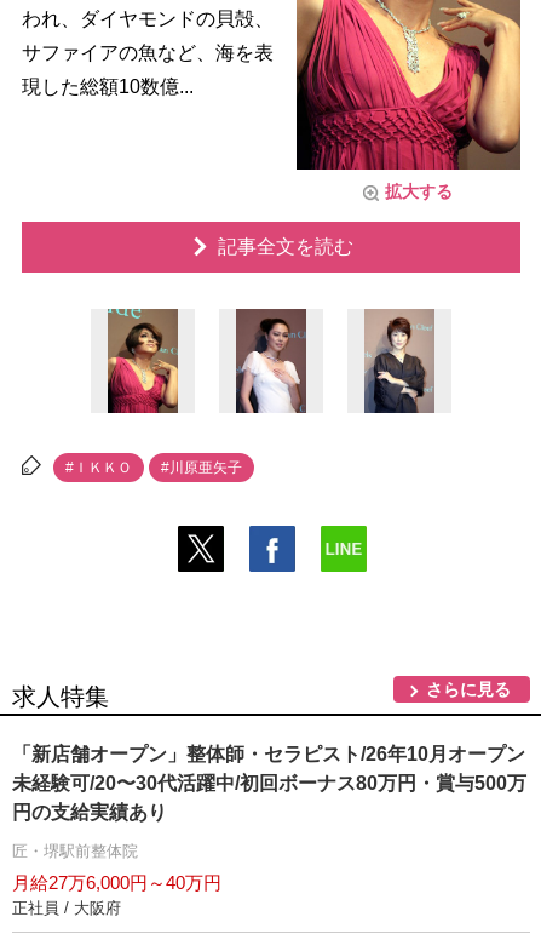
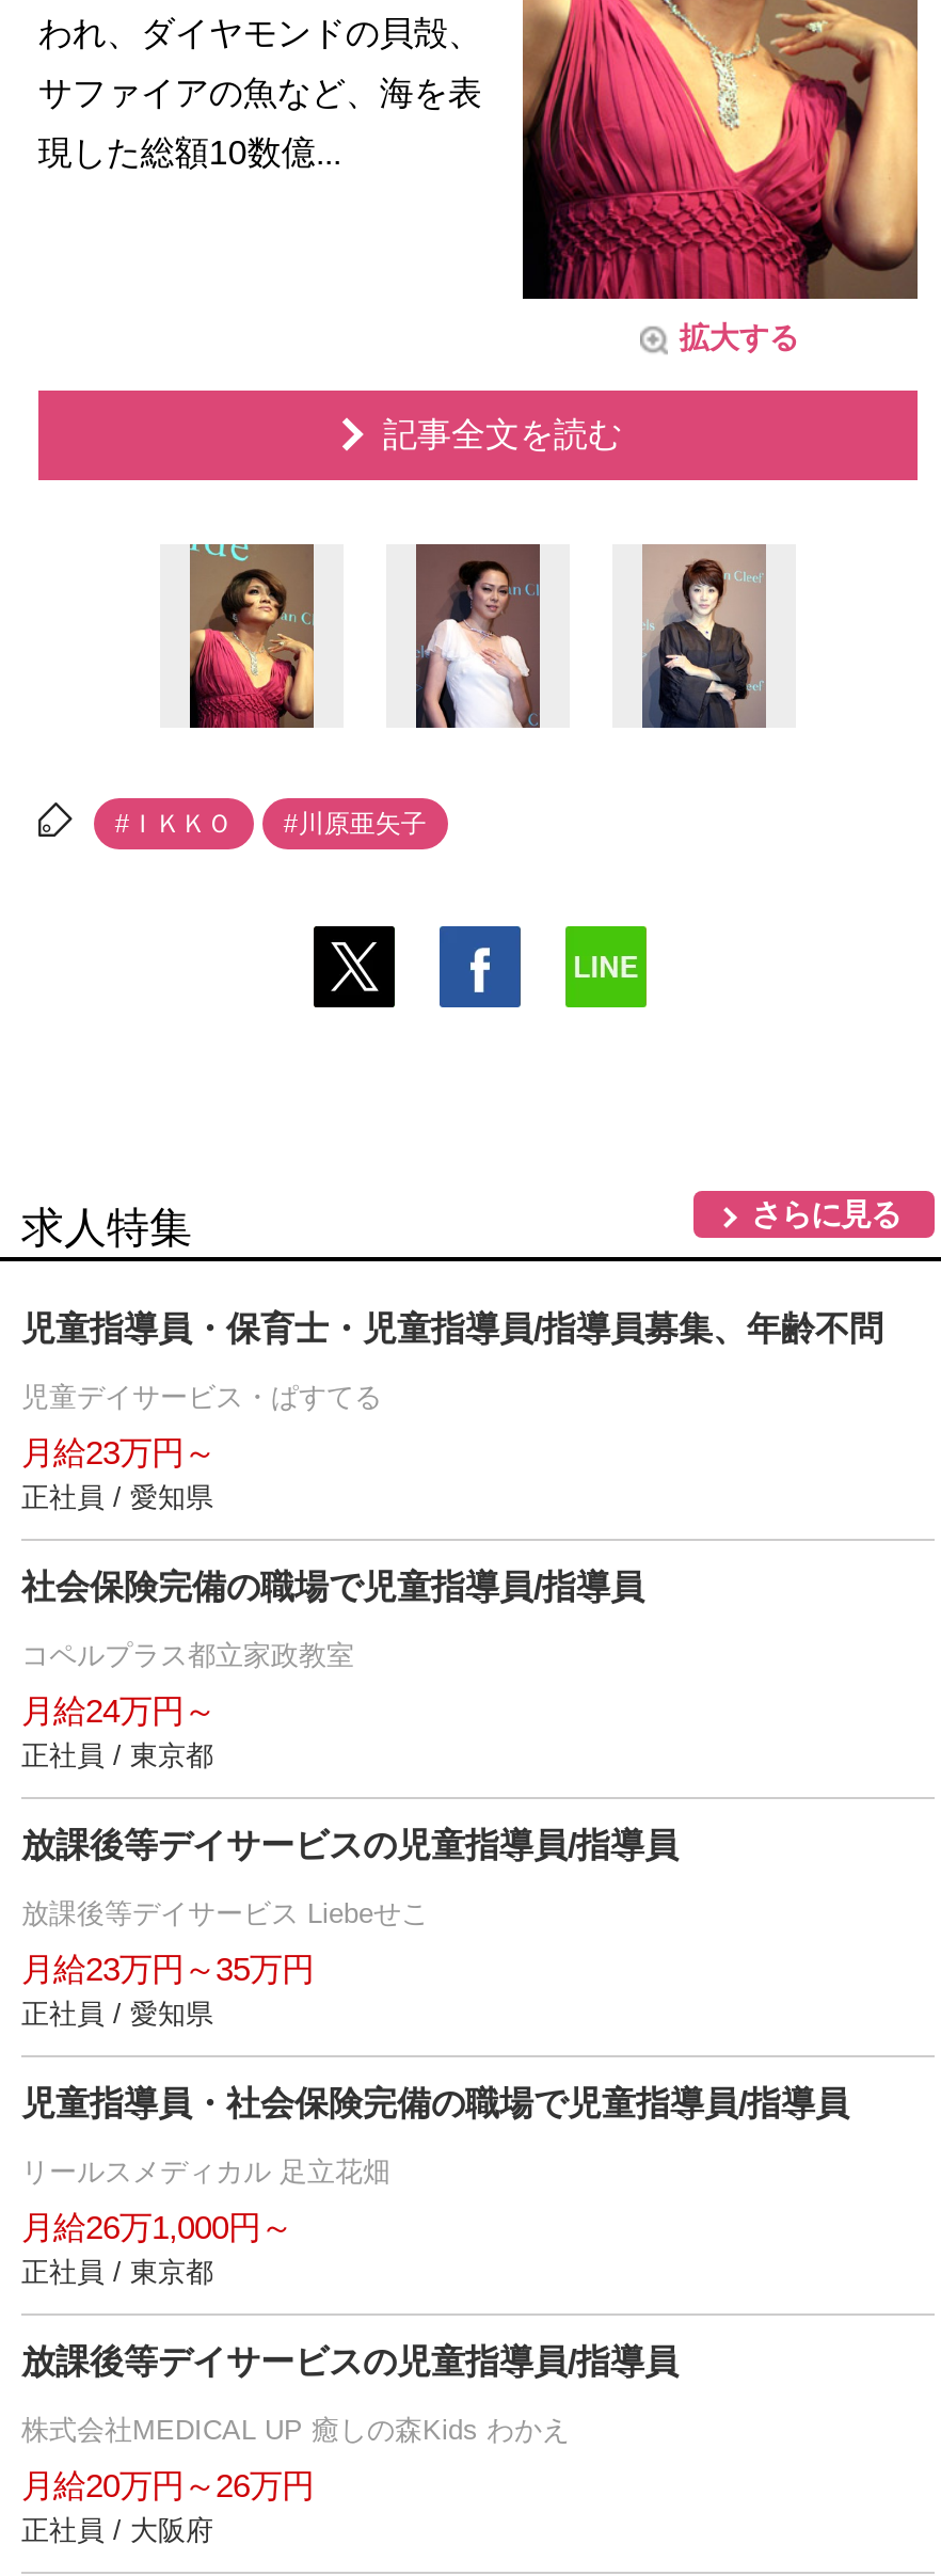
[12,743,526,892] 「新店舗オープン」整体師・セラピスト/26年10月オープン | 未経験可/20〜30代活躍中/初回ボーナス80万円・賞与500万 | 円の支給実績あり | 匠・堺駅前整体院 | 月給27万6,000円～40万円 -> [21,1309,883,2502] 児童指導員・保育士・児童指導員/指導員募集、年齢不問 | 児童デイサービス・ぱすてる | 月給23万円～ | 正社員 / 愛知県 | 社会保険完備の職場で児童指導員/指導員 | コペルプラス都立家政教室 | 月給24万円～ | 正社員 / 東京都 | 放課後等デイサービスの児童指導員/指導員 | 放課後等デイサービス Liebeせこ | 月給23万円～35万円 | 正社員 / 愛知県 | 児童指導員・社会保険完備の職場で児童指導員/指導員 | リールスメディカル 足立花畑 | 月給26万1,000円～ | 正社員 / 東京都 | 放課後等デイサービスの児童指導員/指導員 | 株式会社MEDICAL UP 癒しの森Kids わかえ | 月給20万円～26万円

